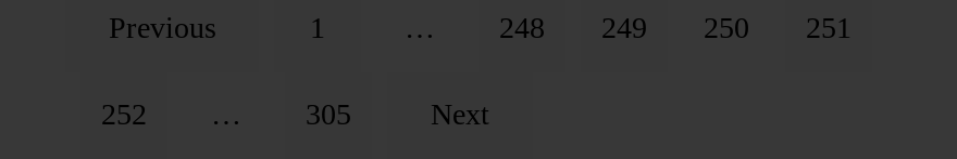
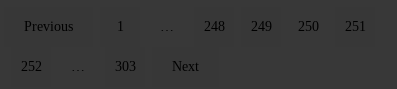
[306,99,351,132] 305 -> [114,59,135,74] 303

